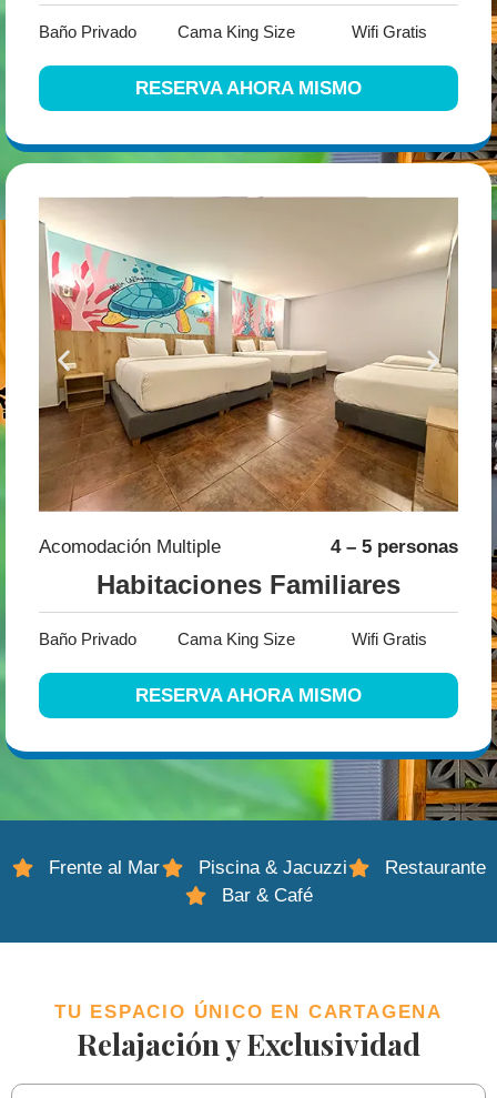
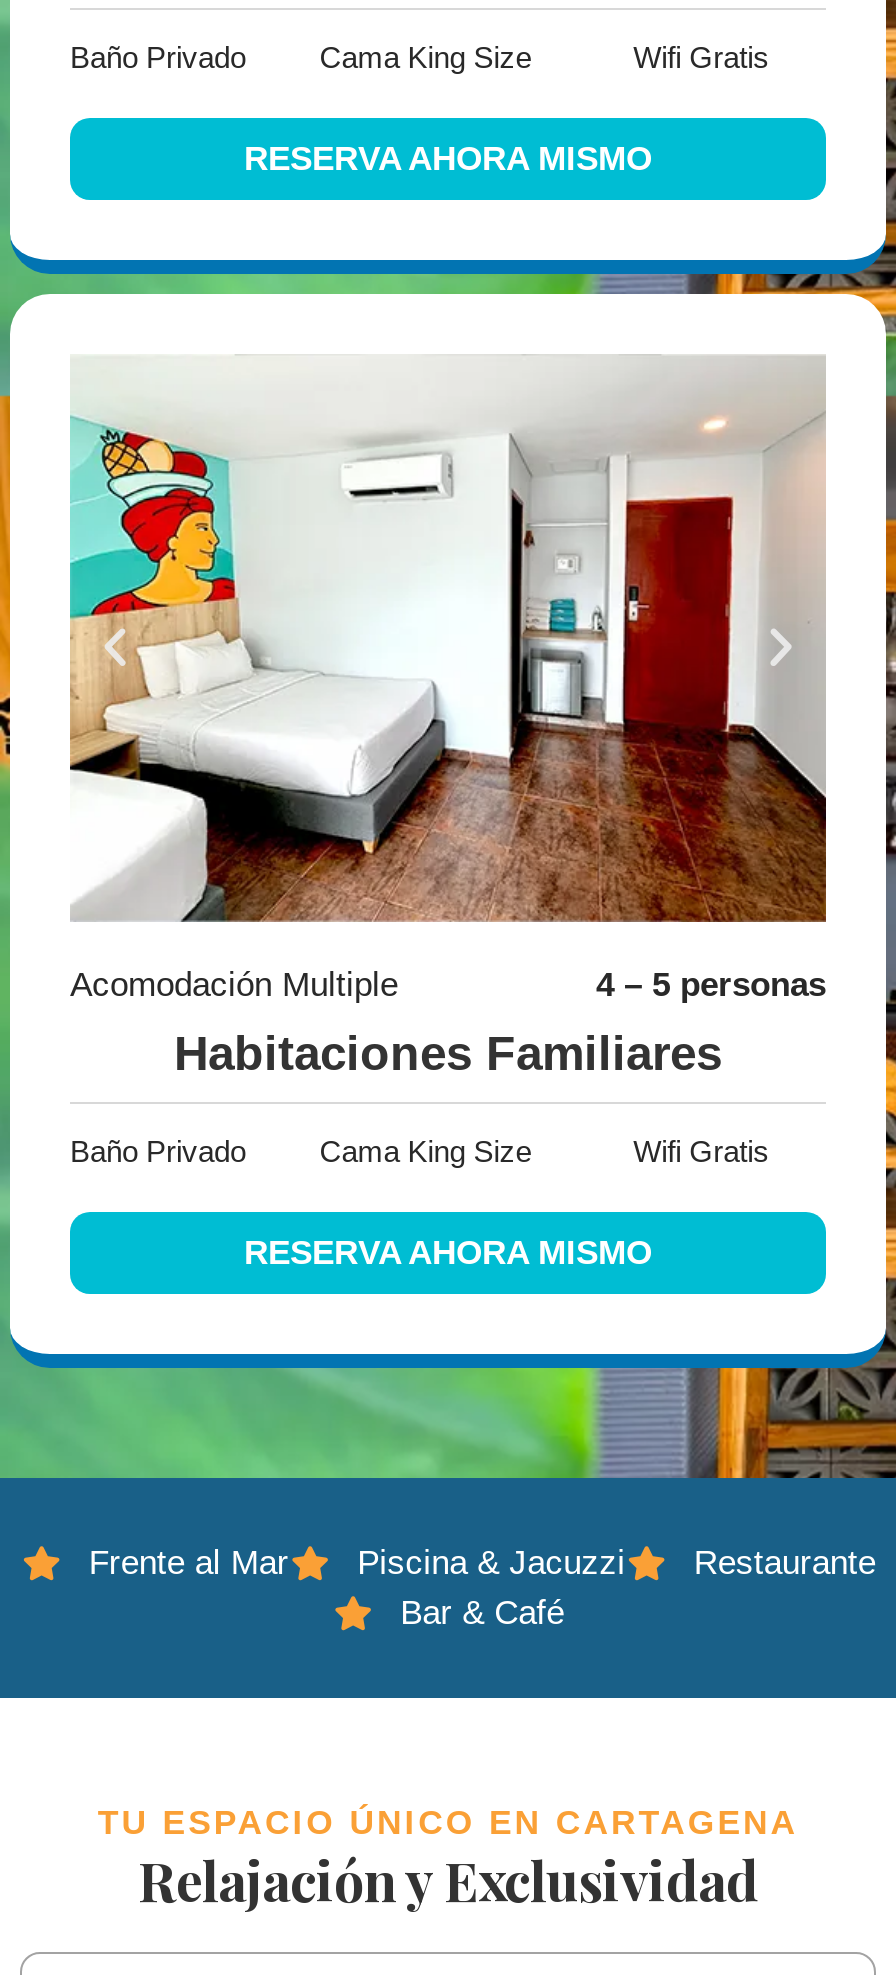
[38,197,459,512] [image] -> [68,356,828,924] [image]

